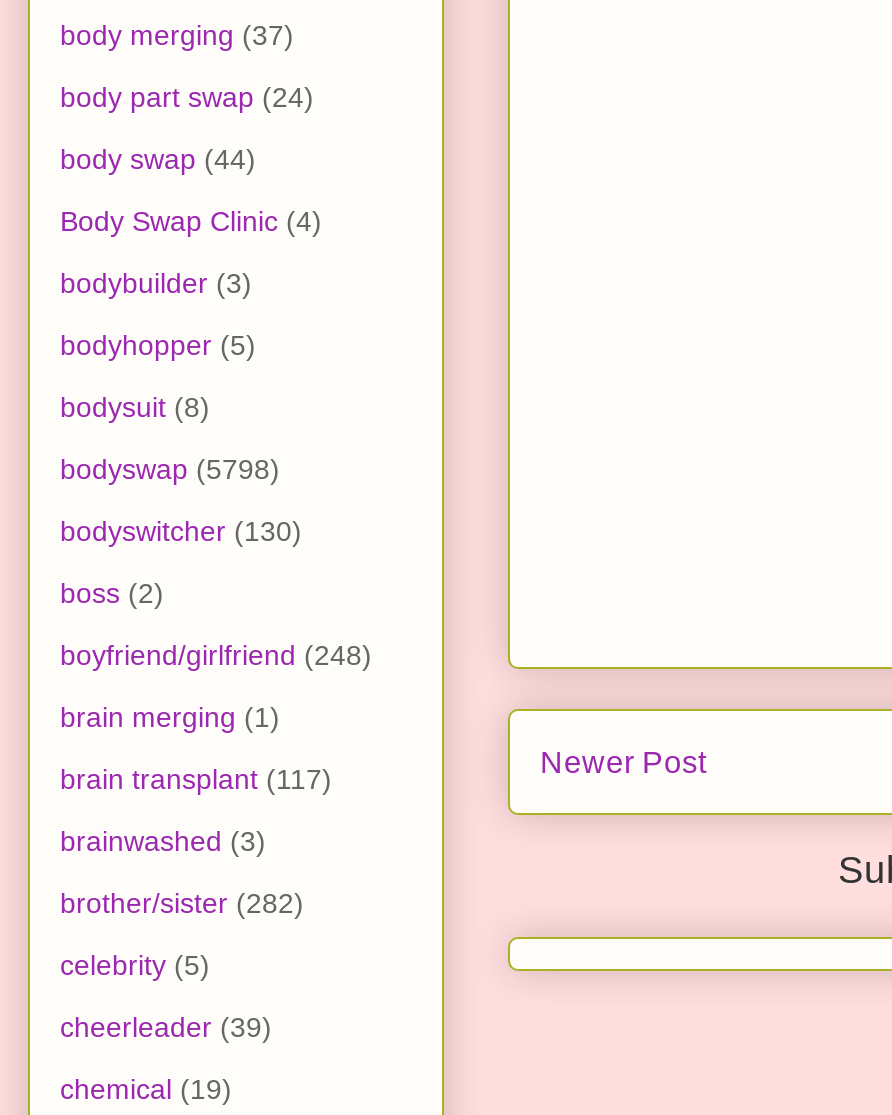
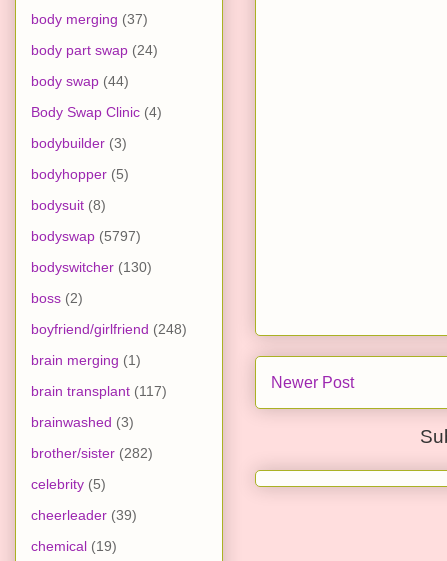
[60,452,280,484] bodyswap (5798) -> [31,228,141,244] bodyswap (5797)

